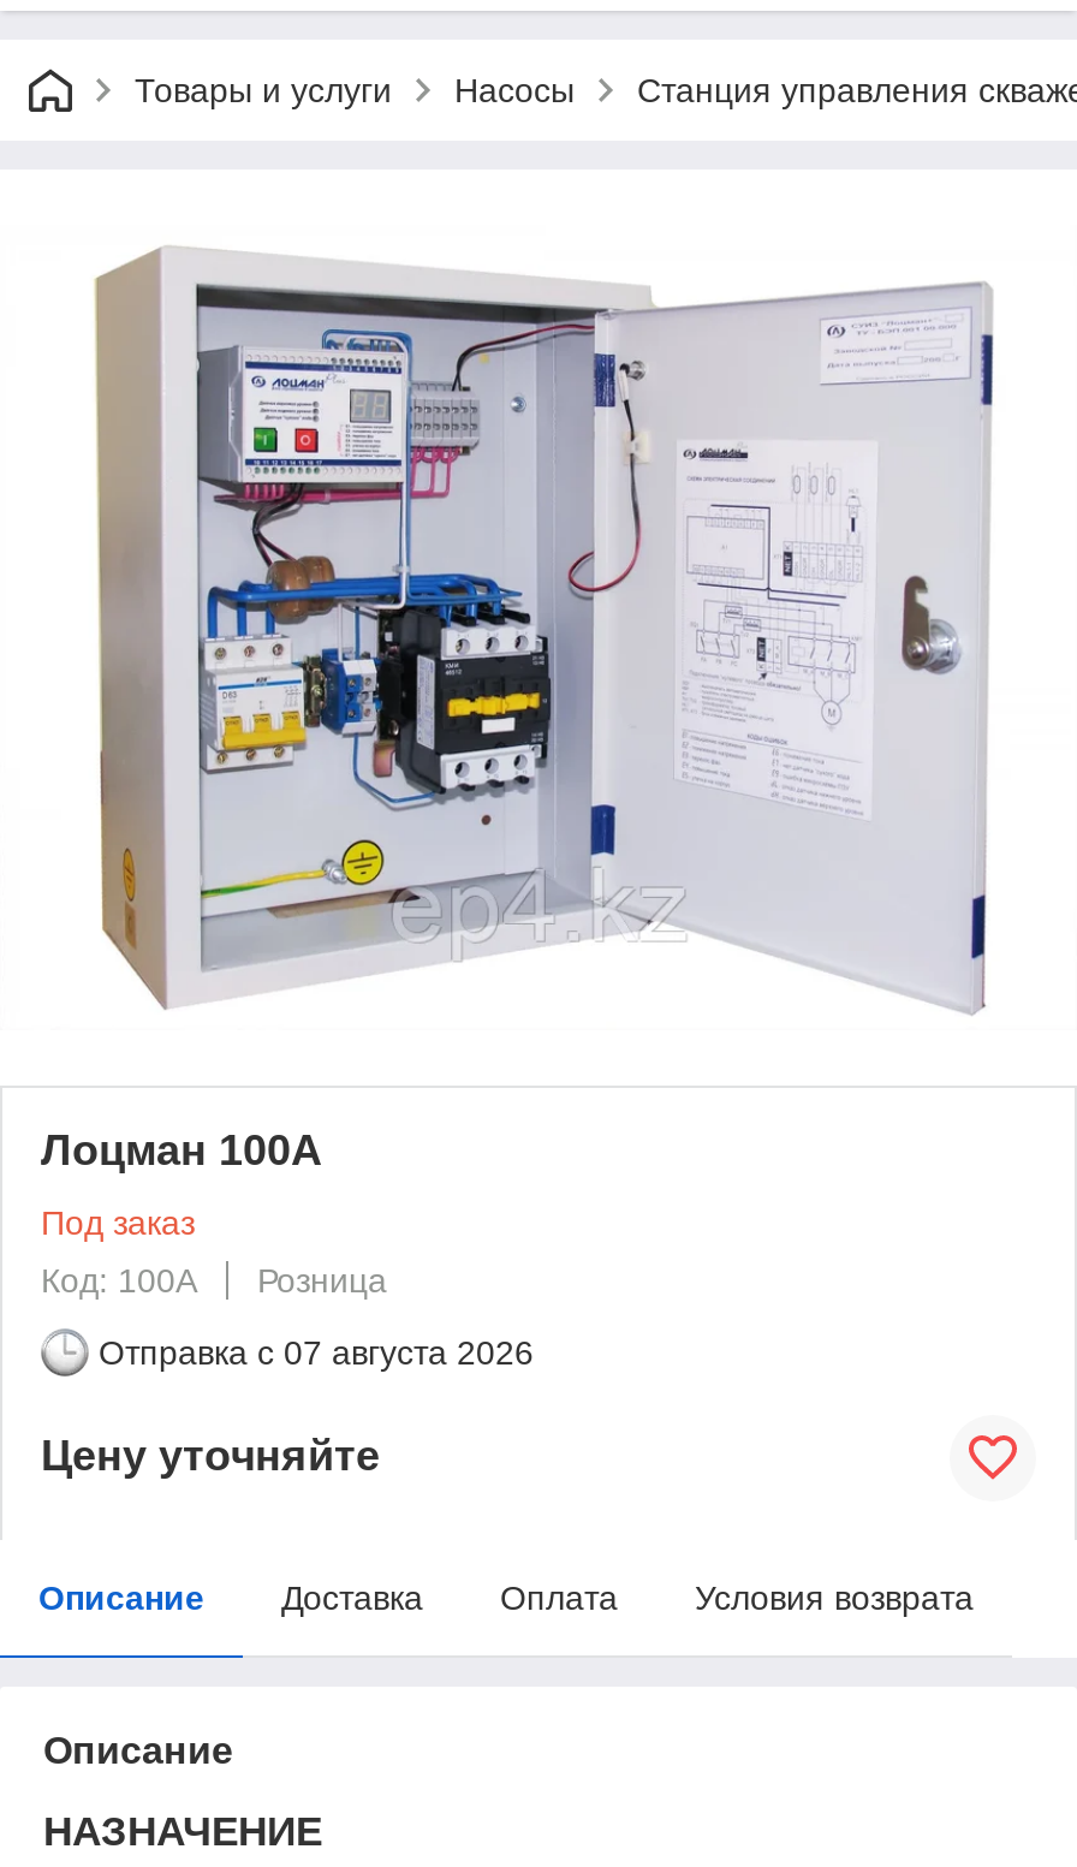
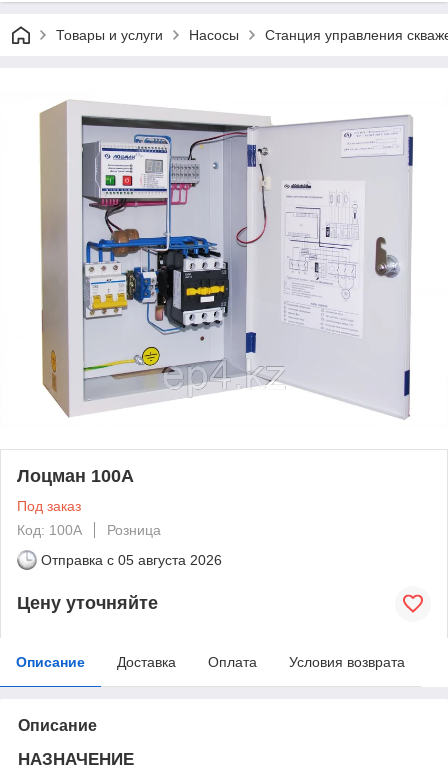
[99,1333,534,1371] Отправка с 07 августа 2026 -> [41,552,222,568] Отправка с 05 августа 2026

